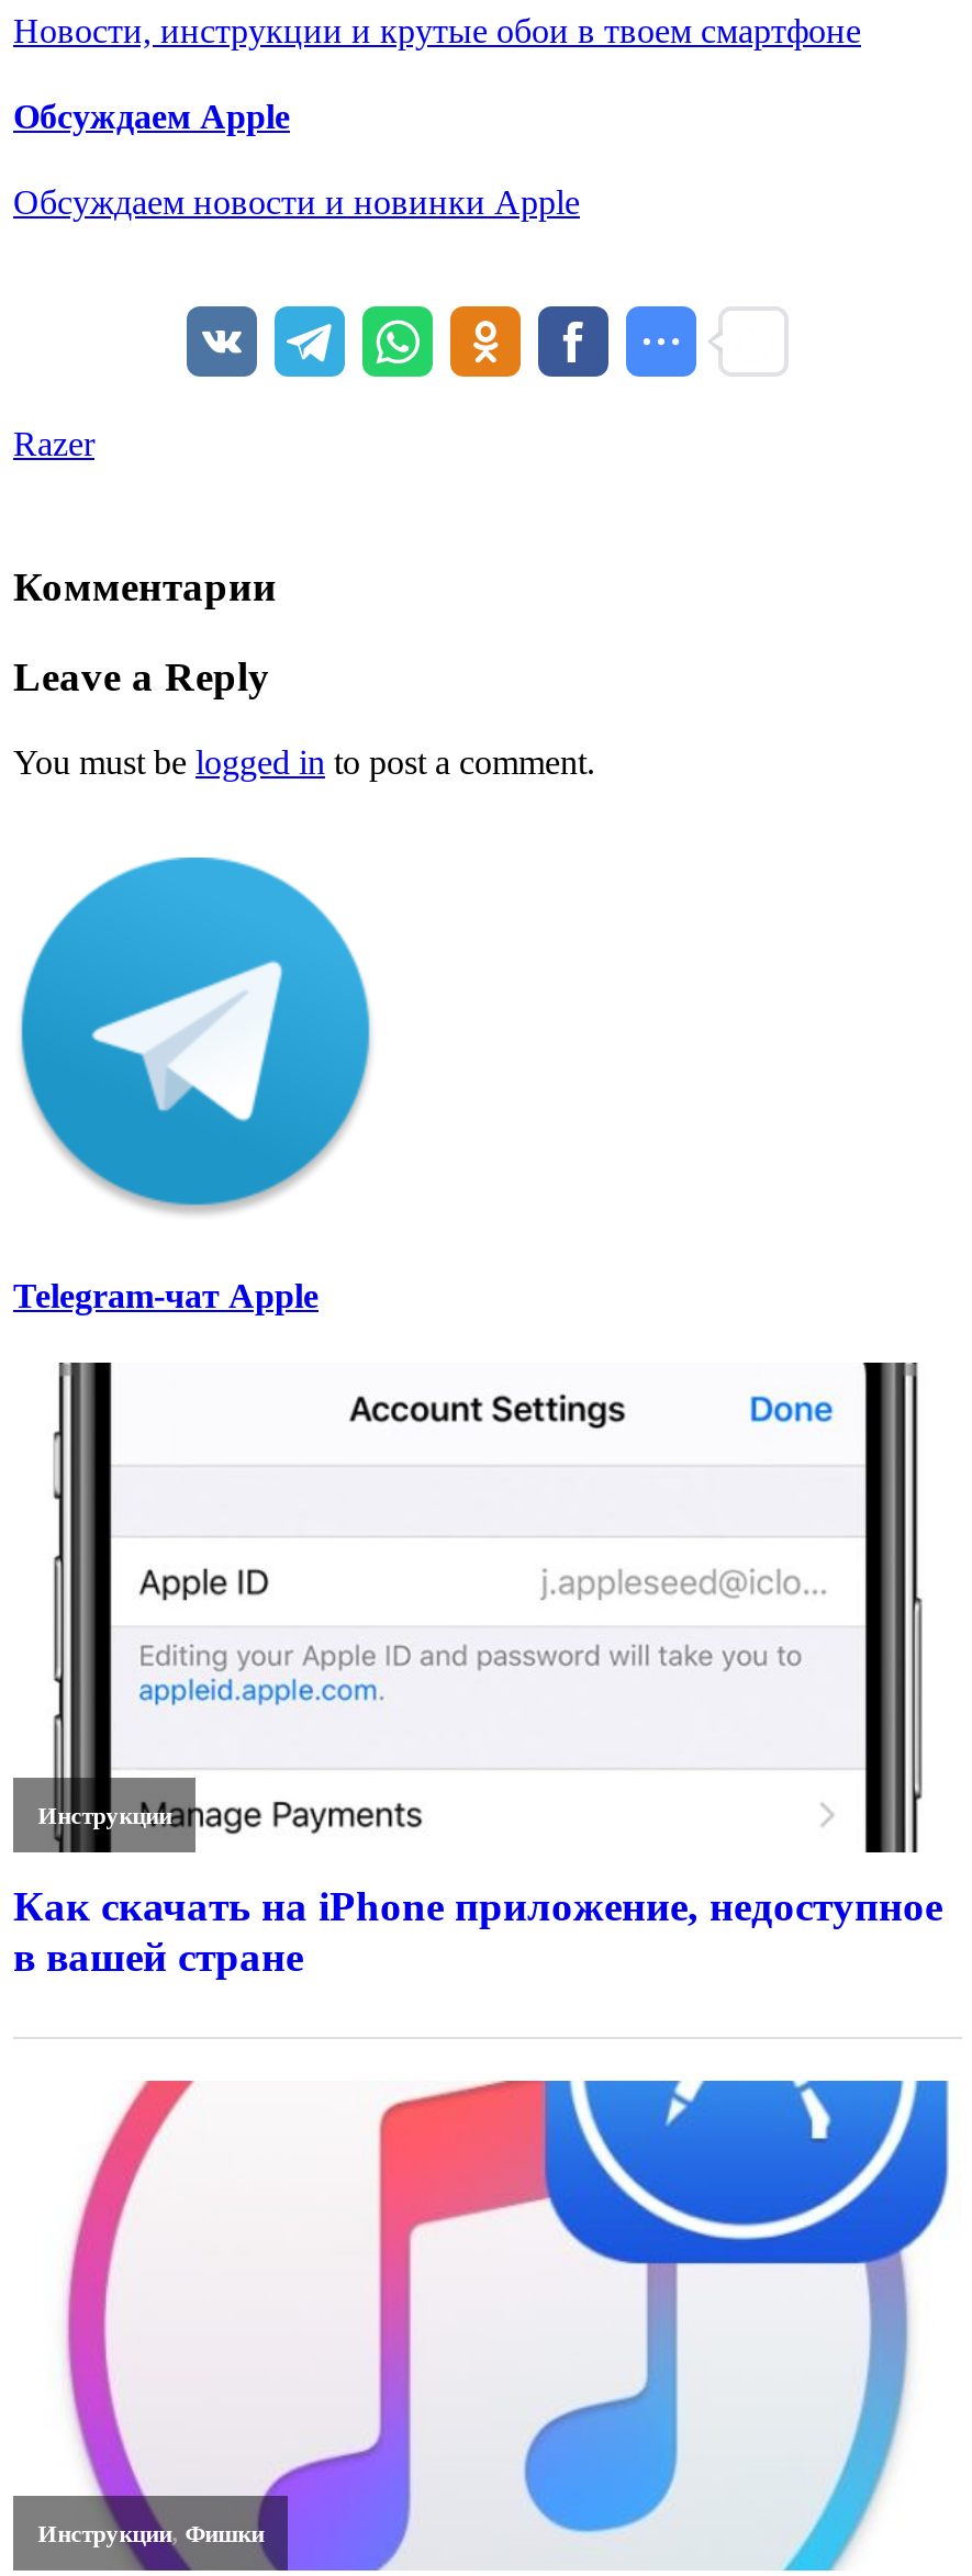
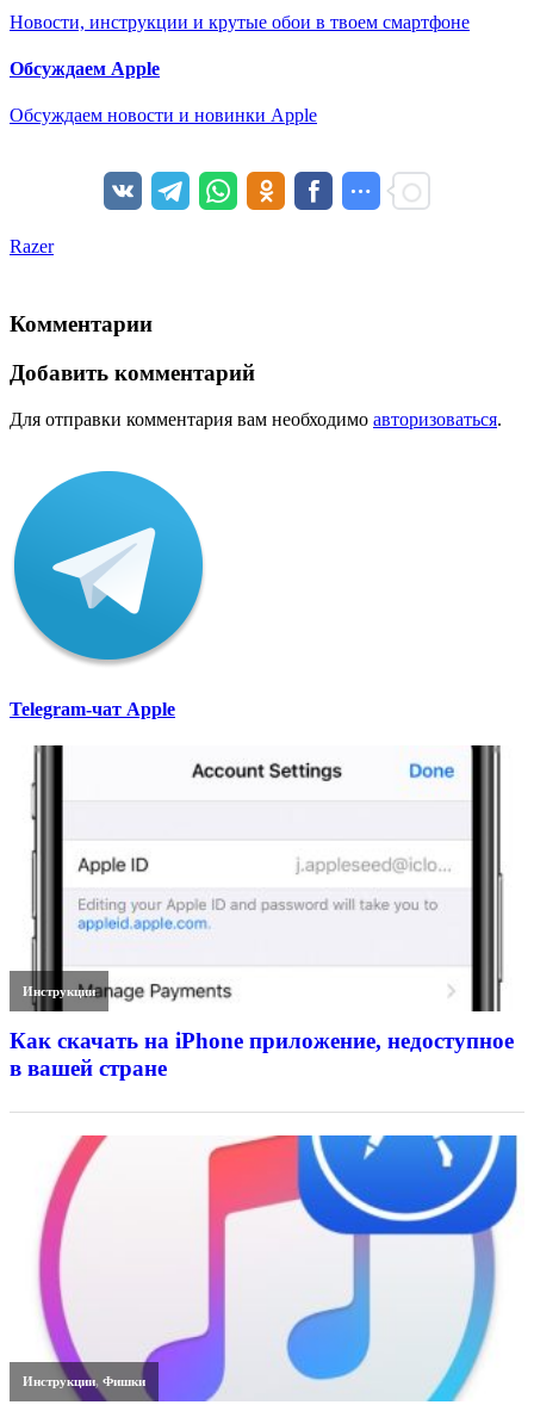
[13,653,270,699] Leave a Reply -> [10,360,255,385] Добавить комментарий
[13,742,595,780] You must be logged in to post a comment. -> [10,409,502,429] Для отправки комментария вам необходимо авторизоваться.

